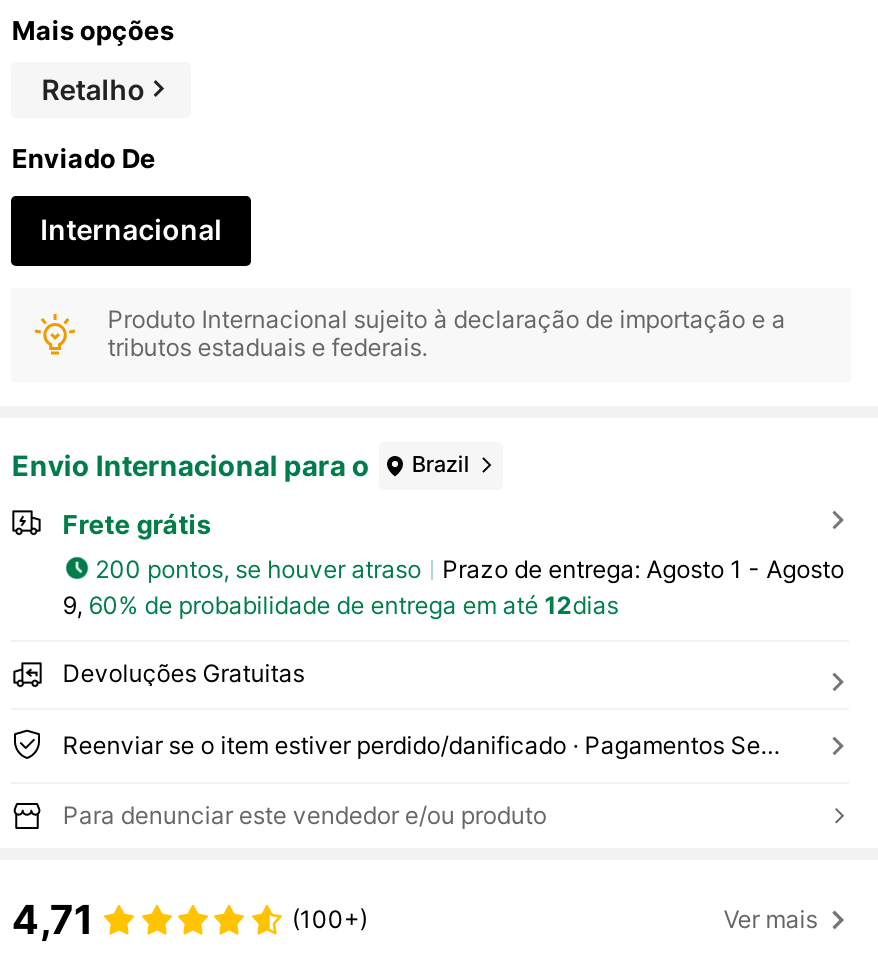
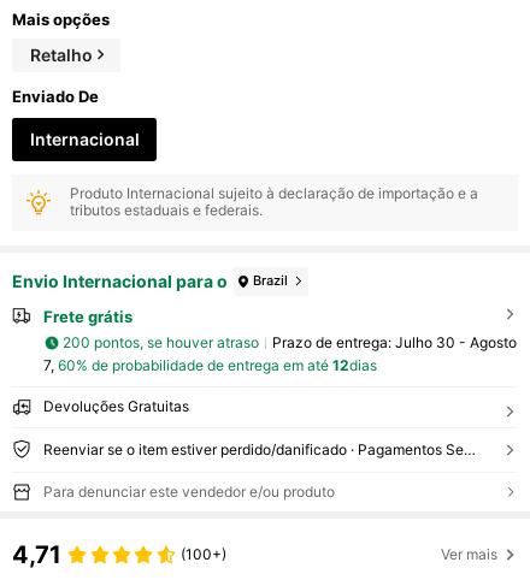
[442,553,844,583] Prazo de entrega: Agosto 1 - Agosto -> [272,334,516,352] Prazo de entrega: Julho 30 - Agosto
[62,590,618,620] 9, 60% de probabilidade de entrega em até 12dias -> [43,356,377,374] 7, 60% de probabilidade de entrega em até 12dias

